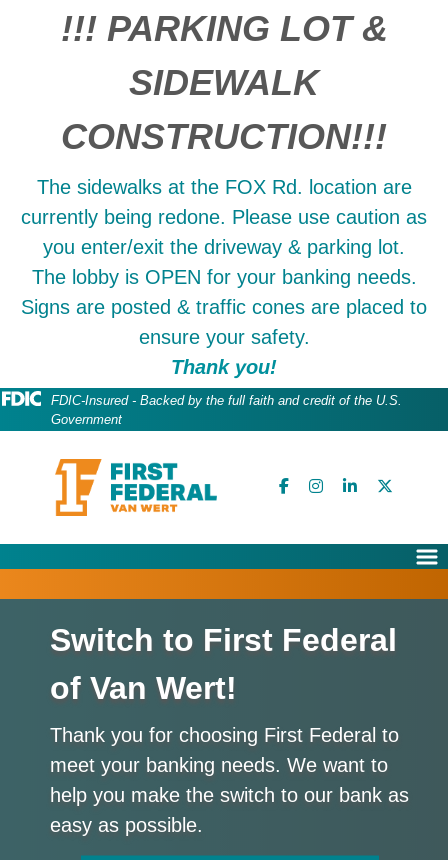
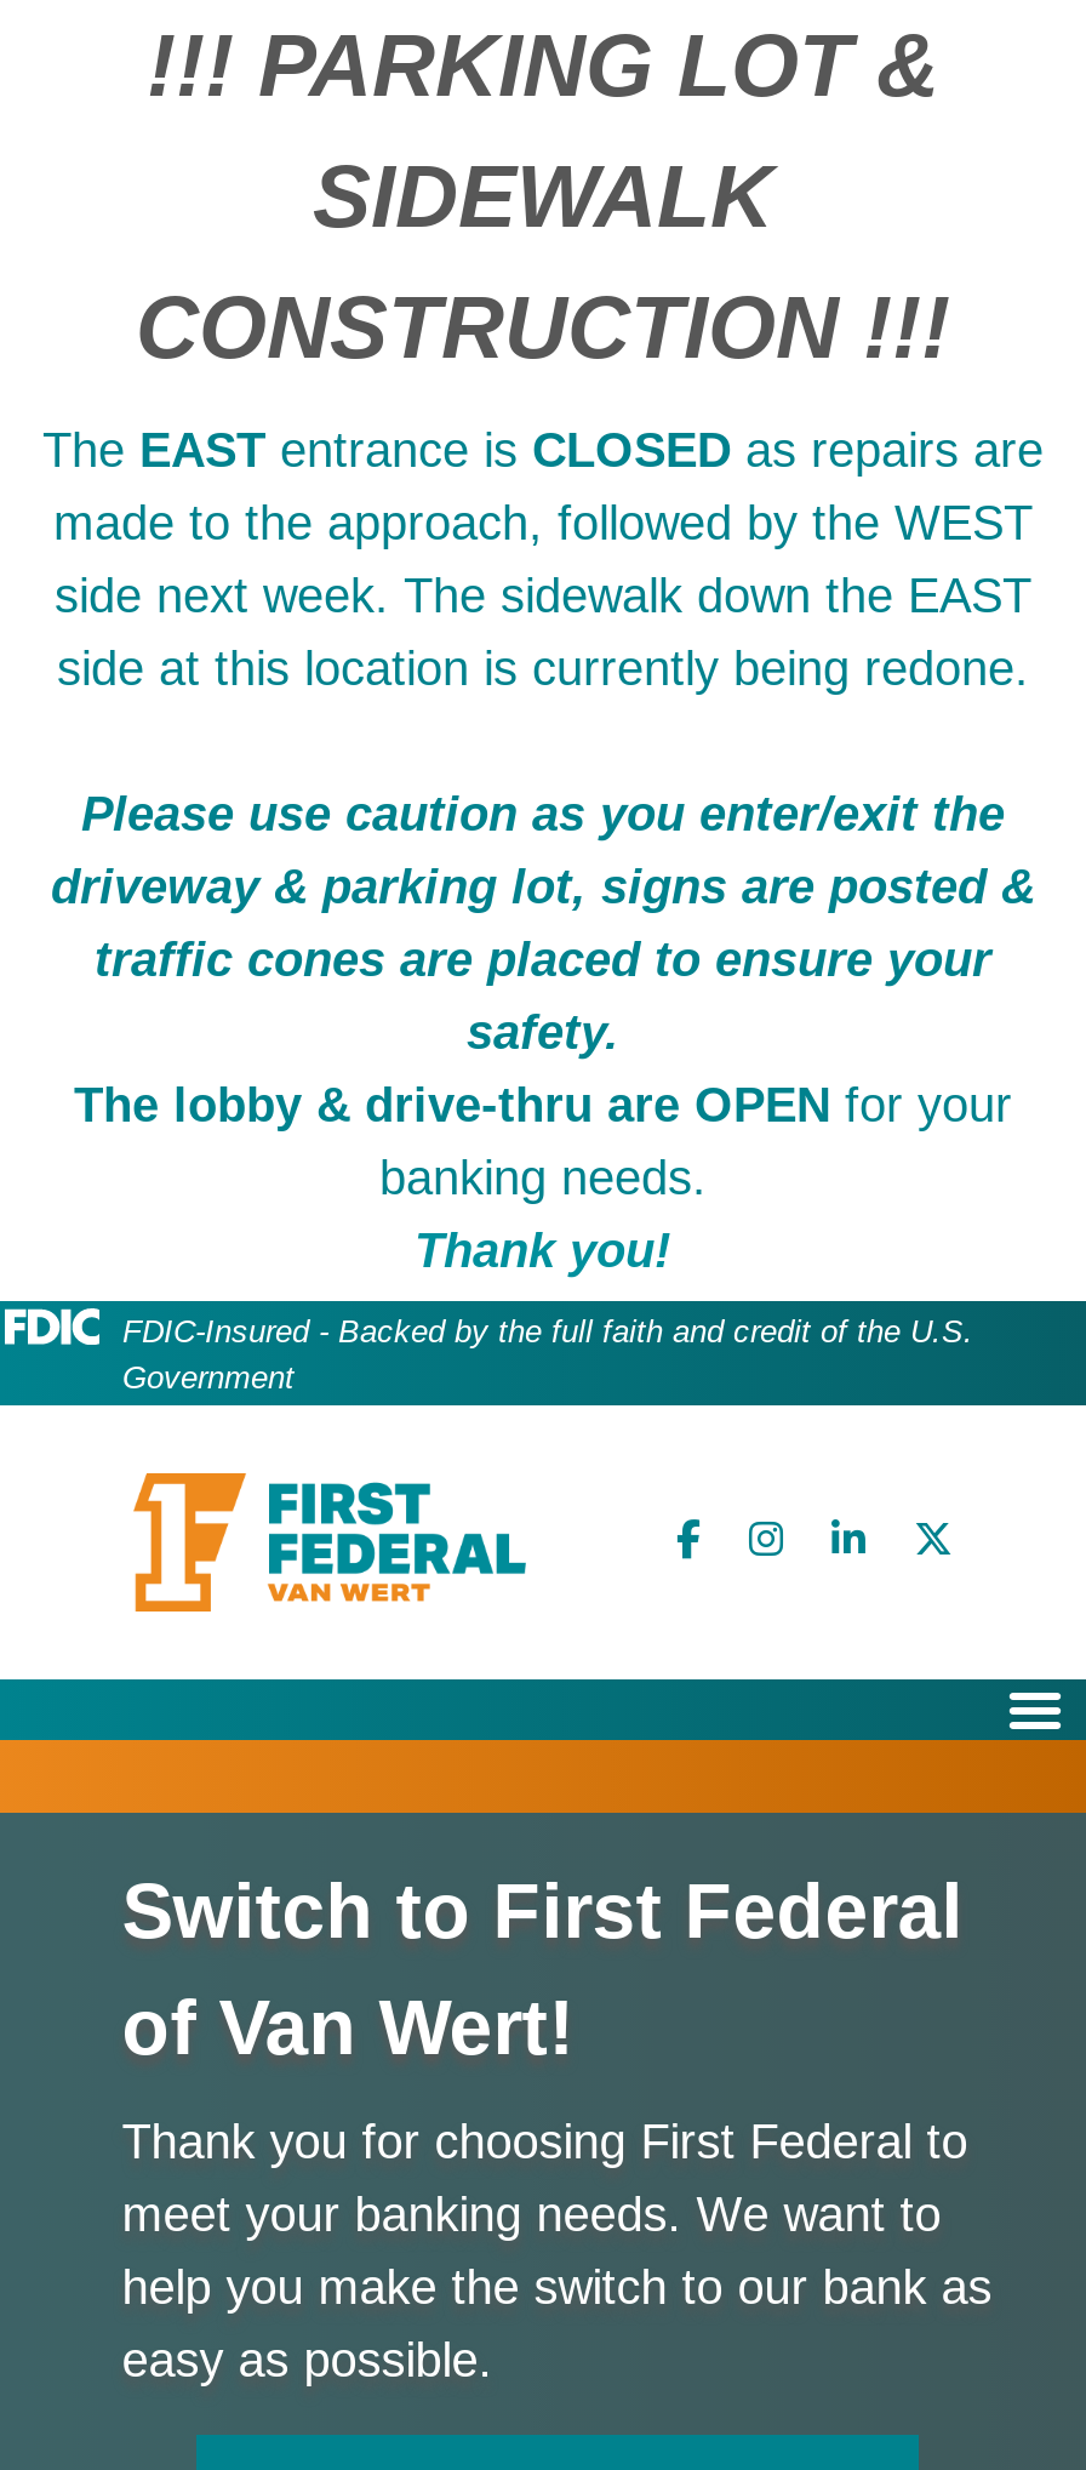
[21,116,427,348] CONSTRUCTION!!! | The sidewalks at the FOX Rd. location are | currently being redone. Please use caution as | you enter/exit the driveway & parking lot. | The lobby is OPEN for your banking needs. | Signs are posted & traffic cones are placed to | ensure your safety. -> [42,277,1044,1203] CONSTRUCTION !!! | The EAST entrance is CLOSED as repairs are | made to the approach, followed by the WEST | side next week. The sidewalk down the EAST | side at this location is currently being redone. | Please use caution as you enter/exit the | driveway & parking lot, signs are posted & | traffic cones are placed to ensure your | safety. | The lobby & drive-thru are OPEN for your | banking needs.

